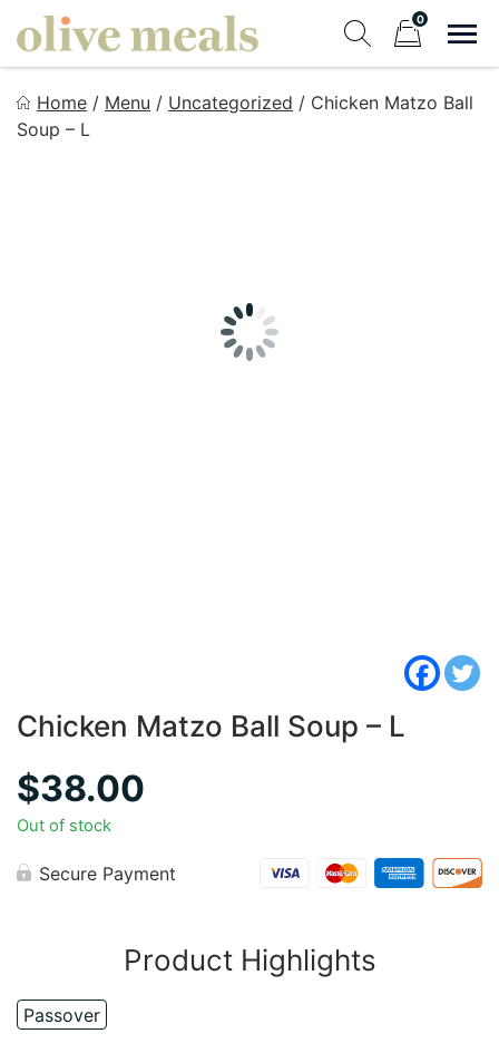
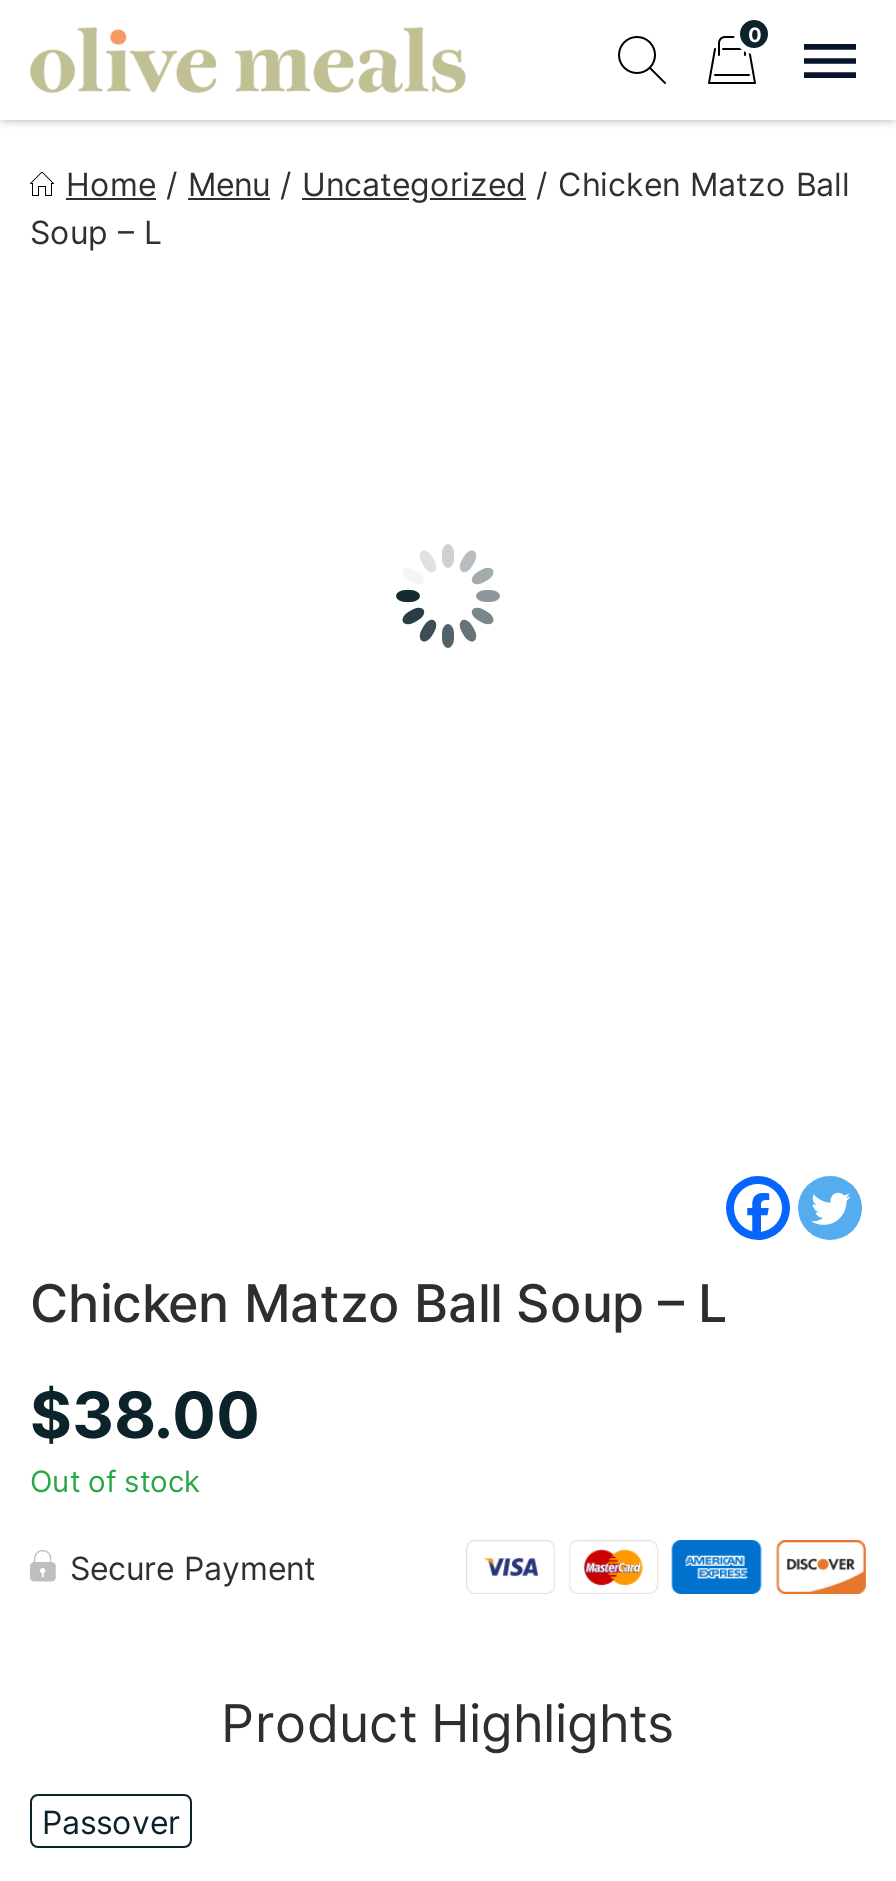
[223,302,275,358] [image] -> [398,546,498,646] [image]

